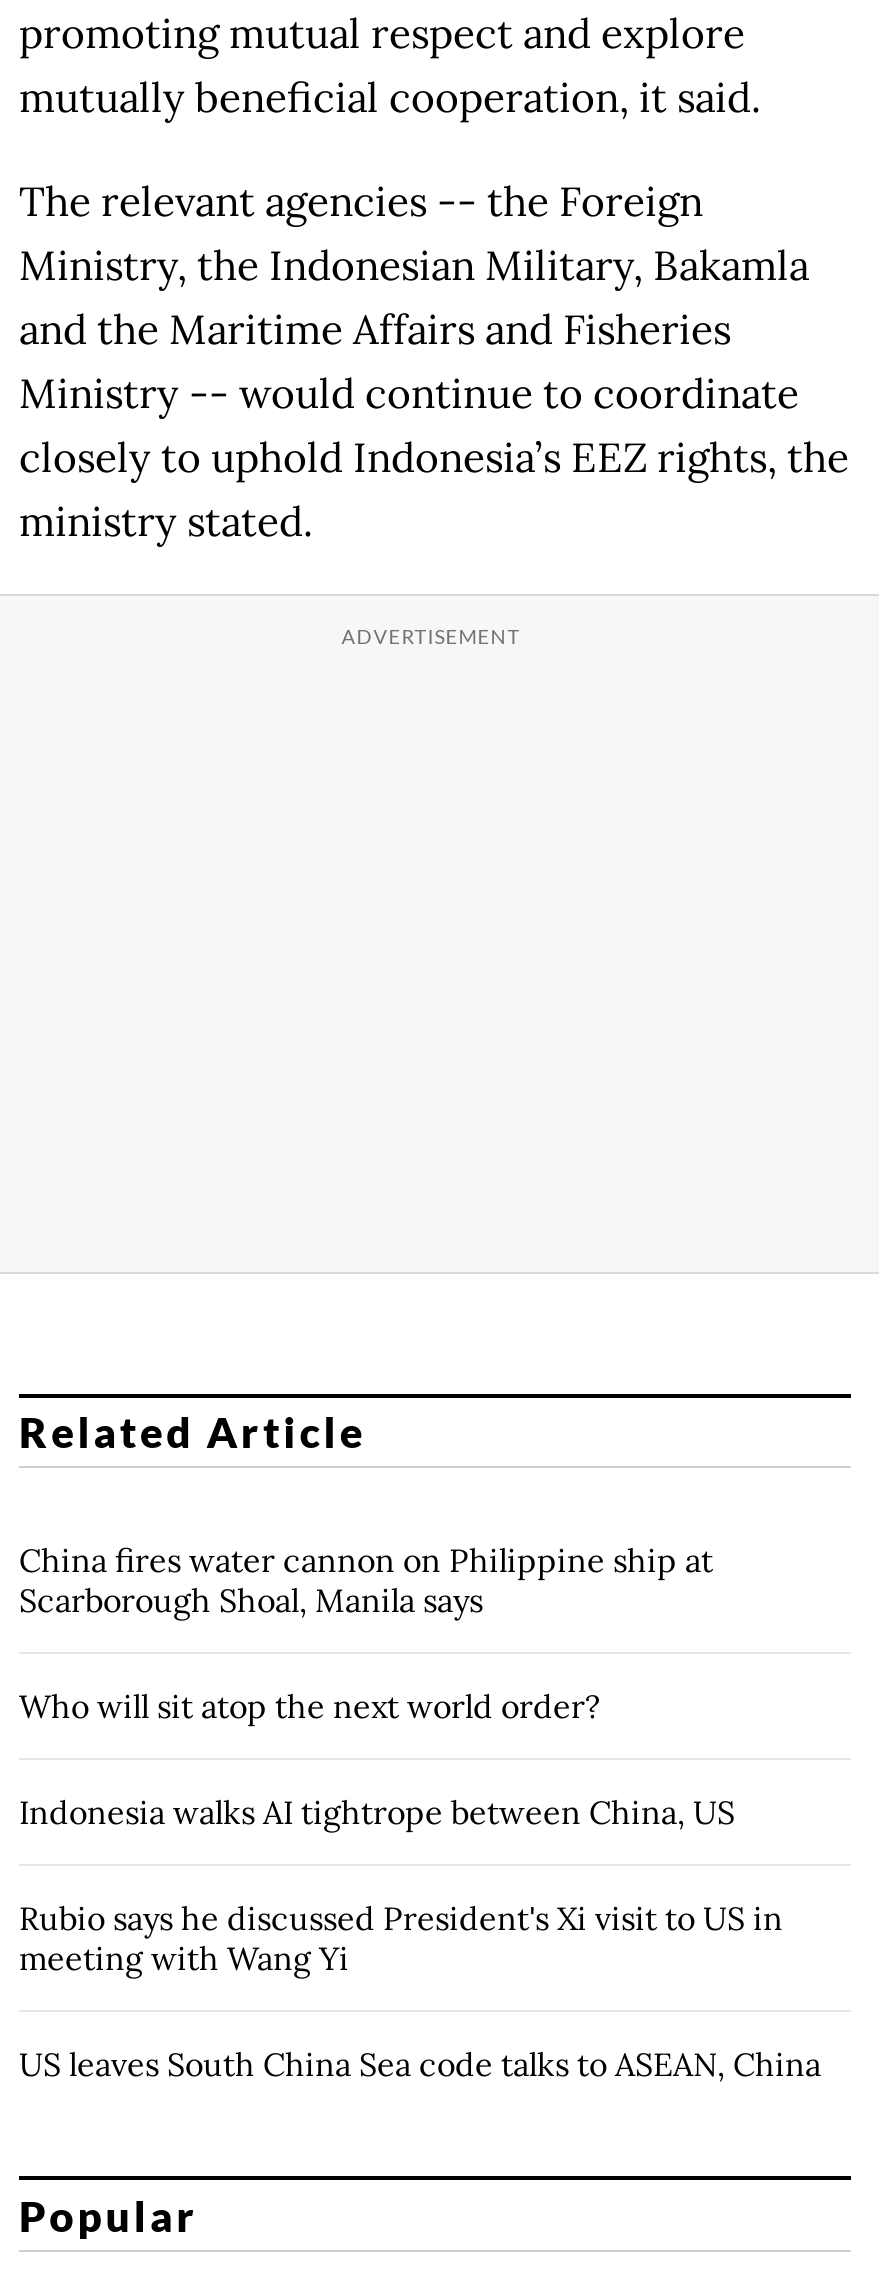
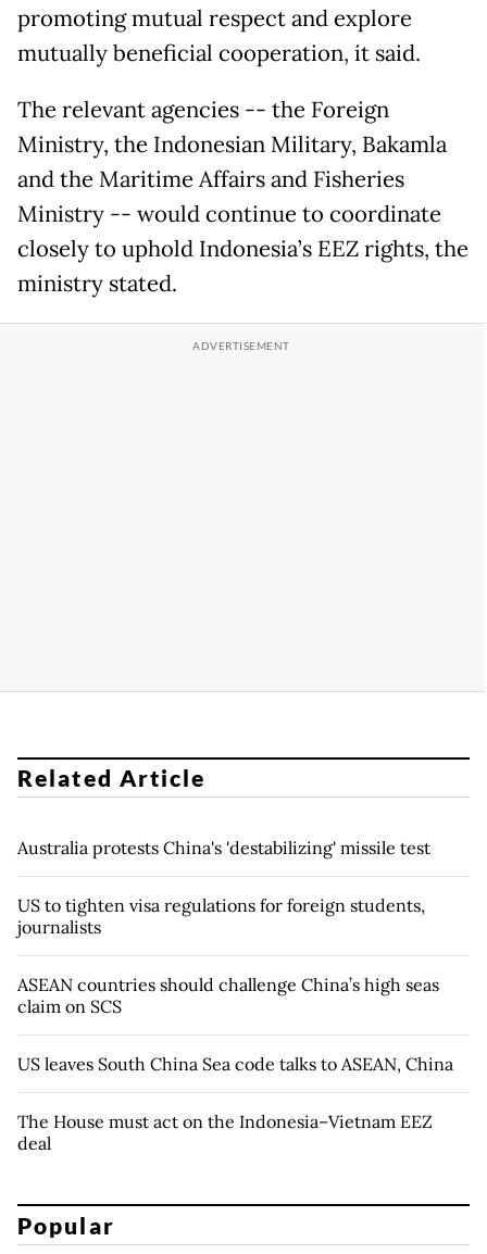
[19,1540,783,1978] China fires water cannon on Philippine ship at | Scarborough Shoal, Manila says | Who will sit atop the next world order? | Indonesia walks AI tightrope between China, US | Rubio says he discussed President's Xi visit to US in | meeting with Wang Yi -> [17,837,439,1017] Australia protests China's 'destabilizing' missile test | US to tighten visa regulations for foreign students, | journalists | ASEAN countries should challenge China’s high seas | claim on SCS
moved [19,2044,821,2084] -> [17,1053,453,1075]: US leaves South China Sea code talks to ASEAN, China
none -> [17,1111,433,1154] The House must act on the Indonesia–Vietnam EEZ | deal

